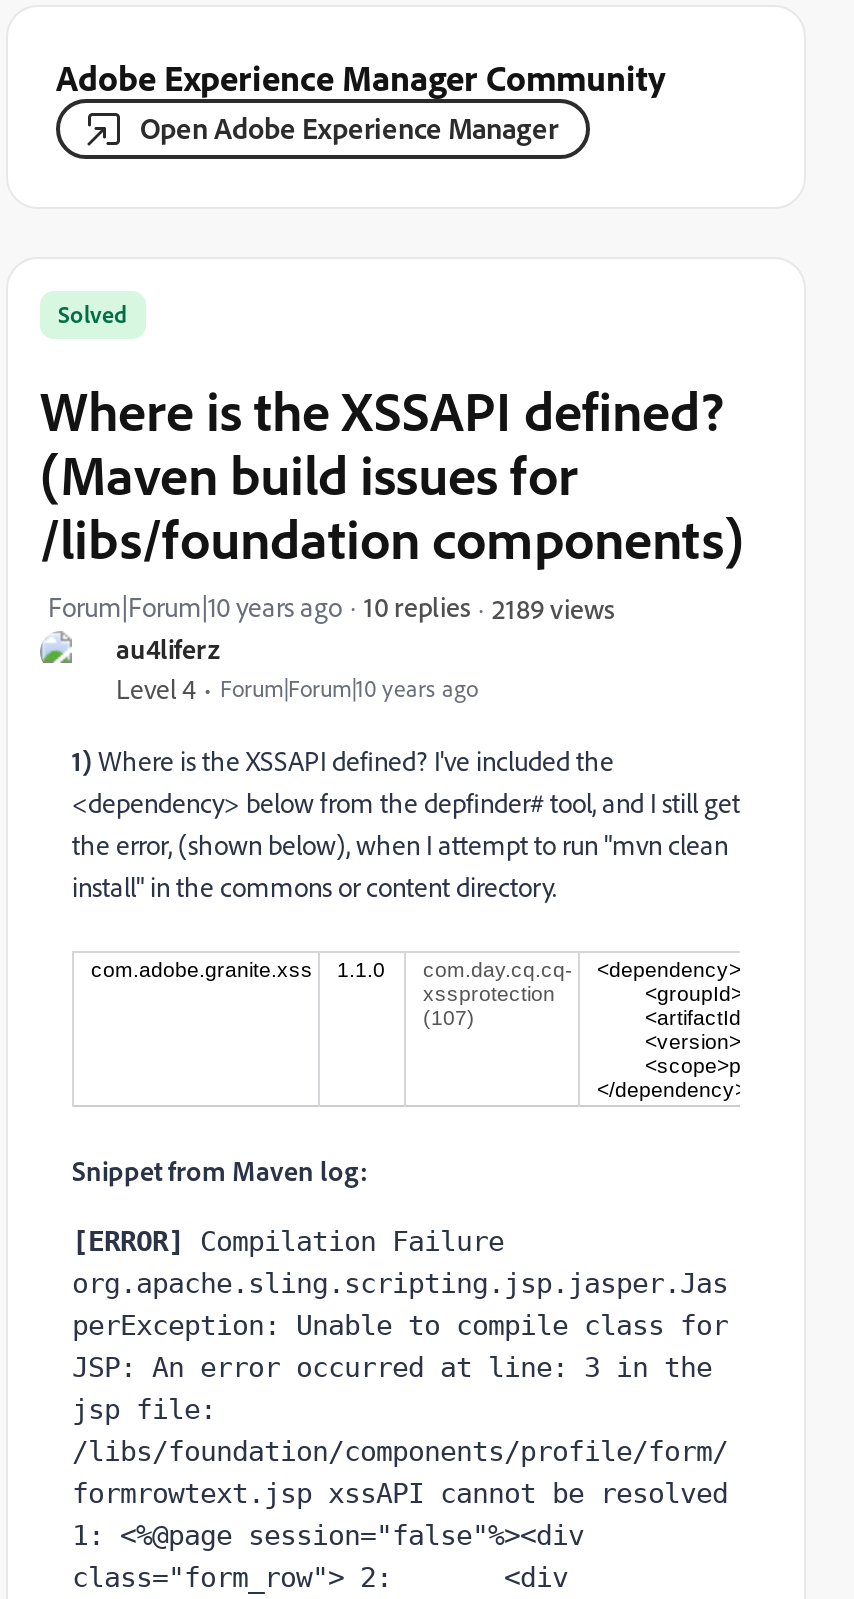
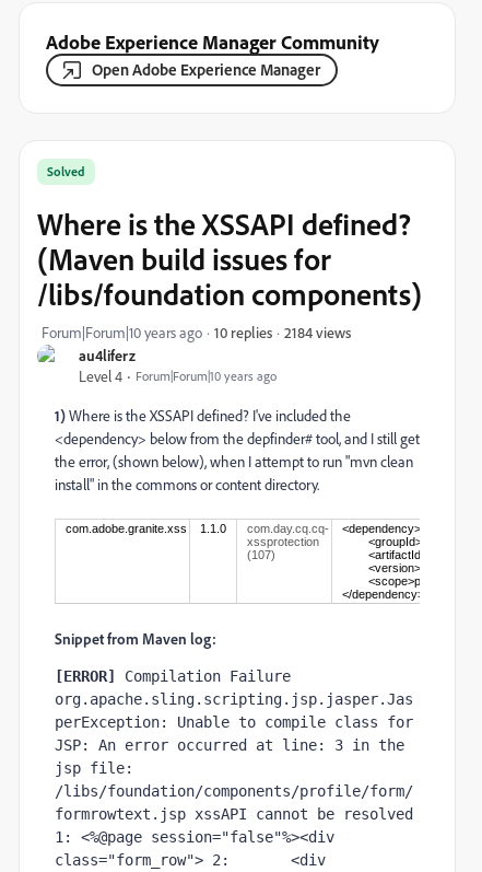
[492,590,614,624] 2189 views -> [284,322,351,341] 2184 views

